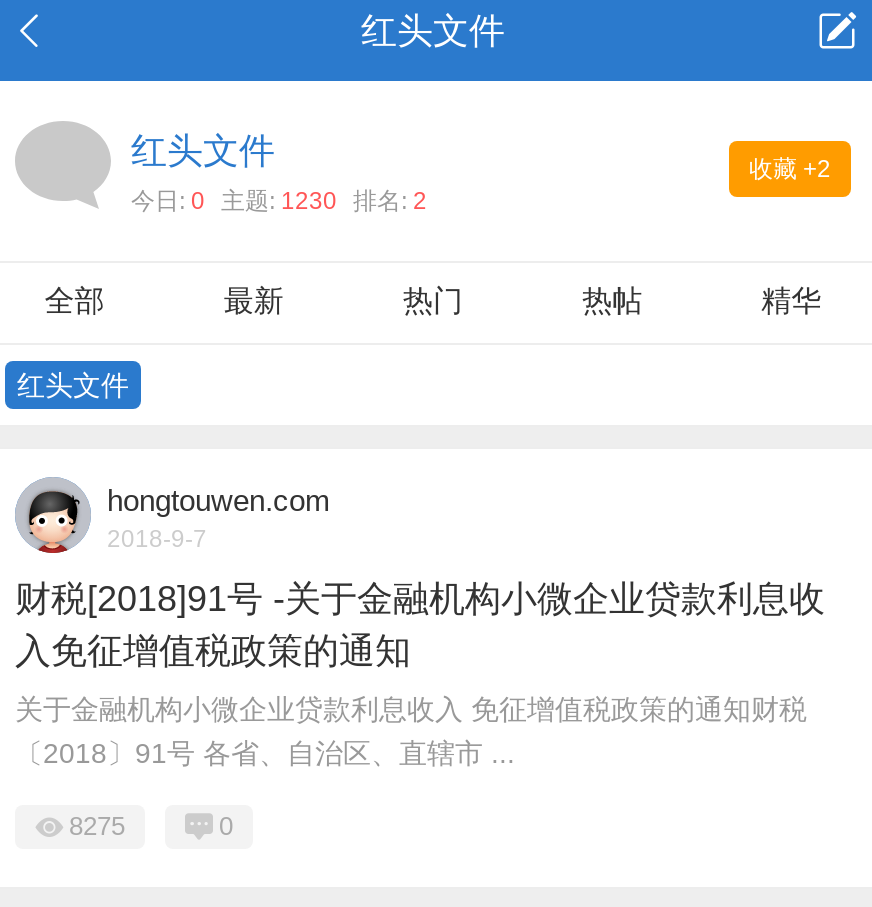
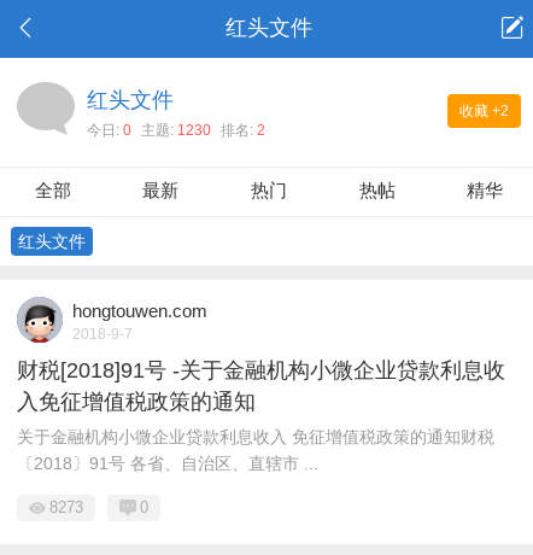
[69,811,125,841] 8275 -> [49,498,83,516] 8273

